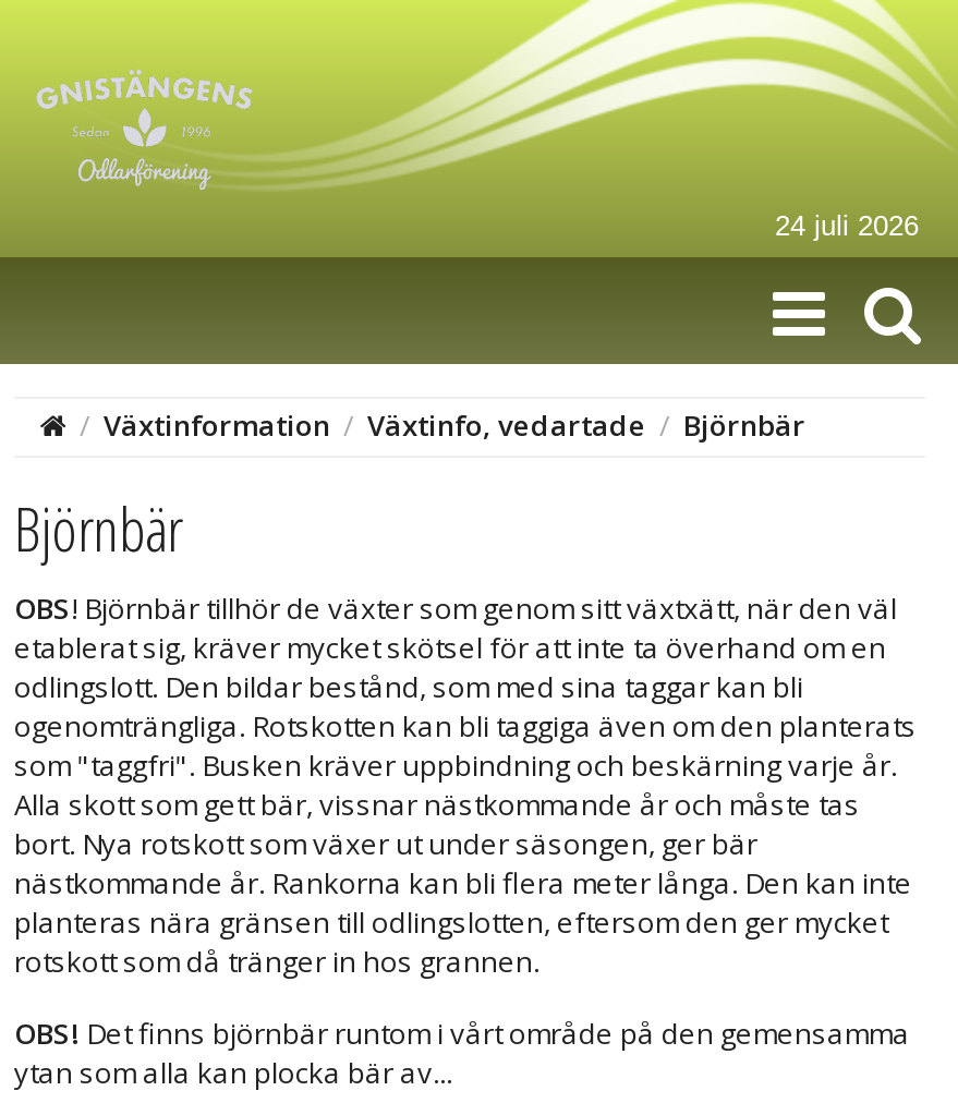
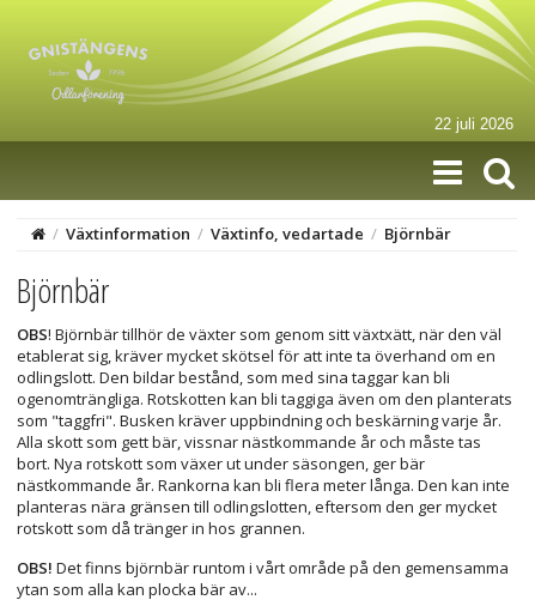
[775,209,919,242] 24 juli 2026 -> [434,115,513,133] 22 juli 2026

